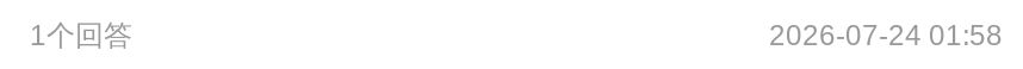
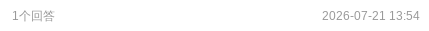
[769,19,1003,52] 2026-07-24 01:58 -> [322,9,420,23] 2026-07-21 13:54

